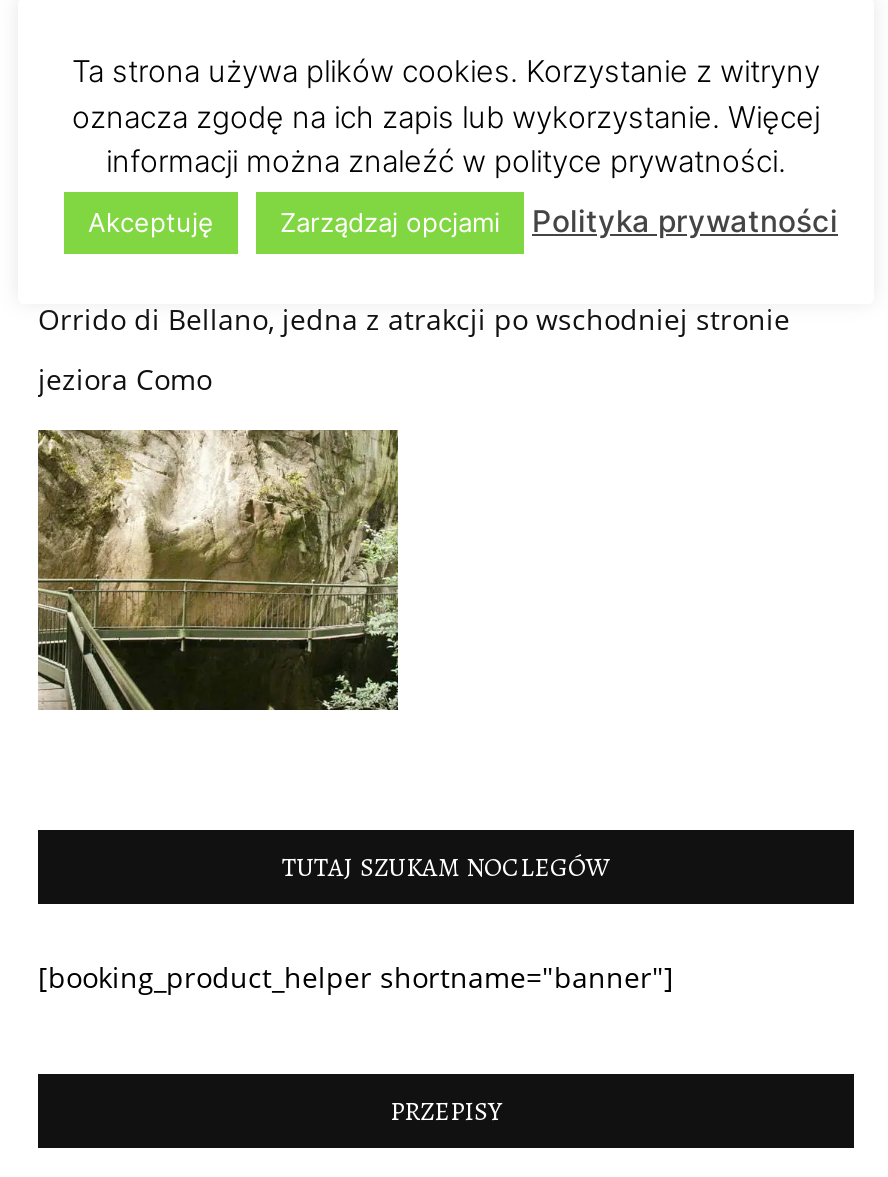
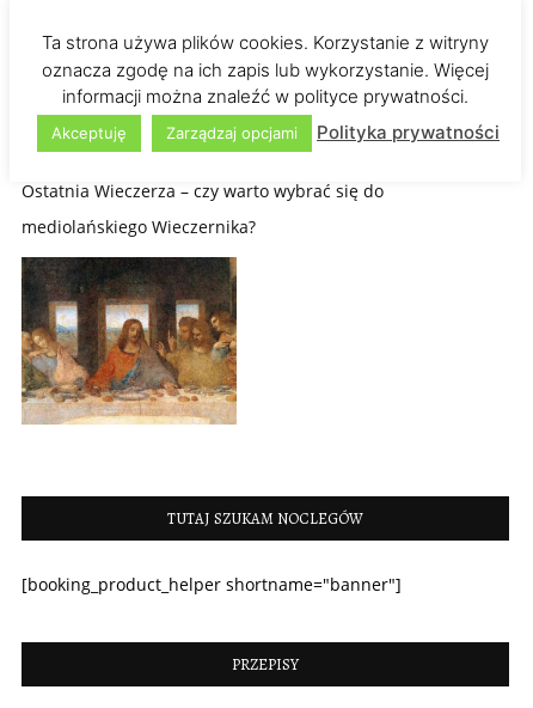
[38,301,790,399] Orrido di Bellano, jedna z atrakcji po wschodniej stronie | jeziora Como -> [22,180,384,238] Ostatnia Wieczerza – czy warto wybrać się do | mediolańskiego Wieczernika?
[36,428,400,712] [image] -> [20,256,238,425] [image]

